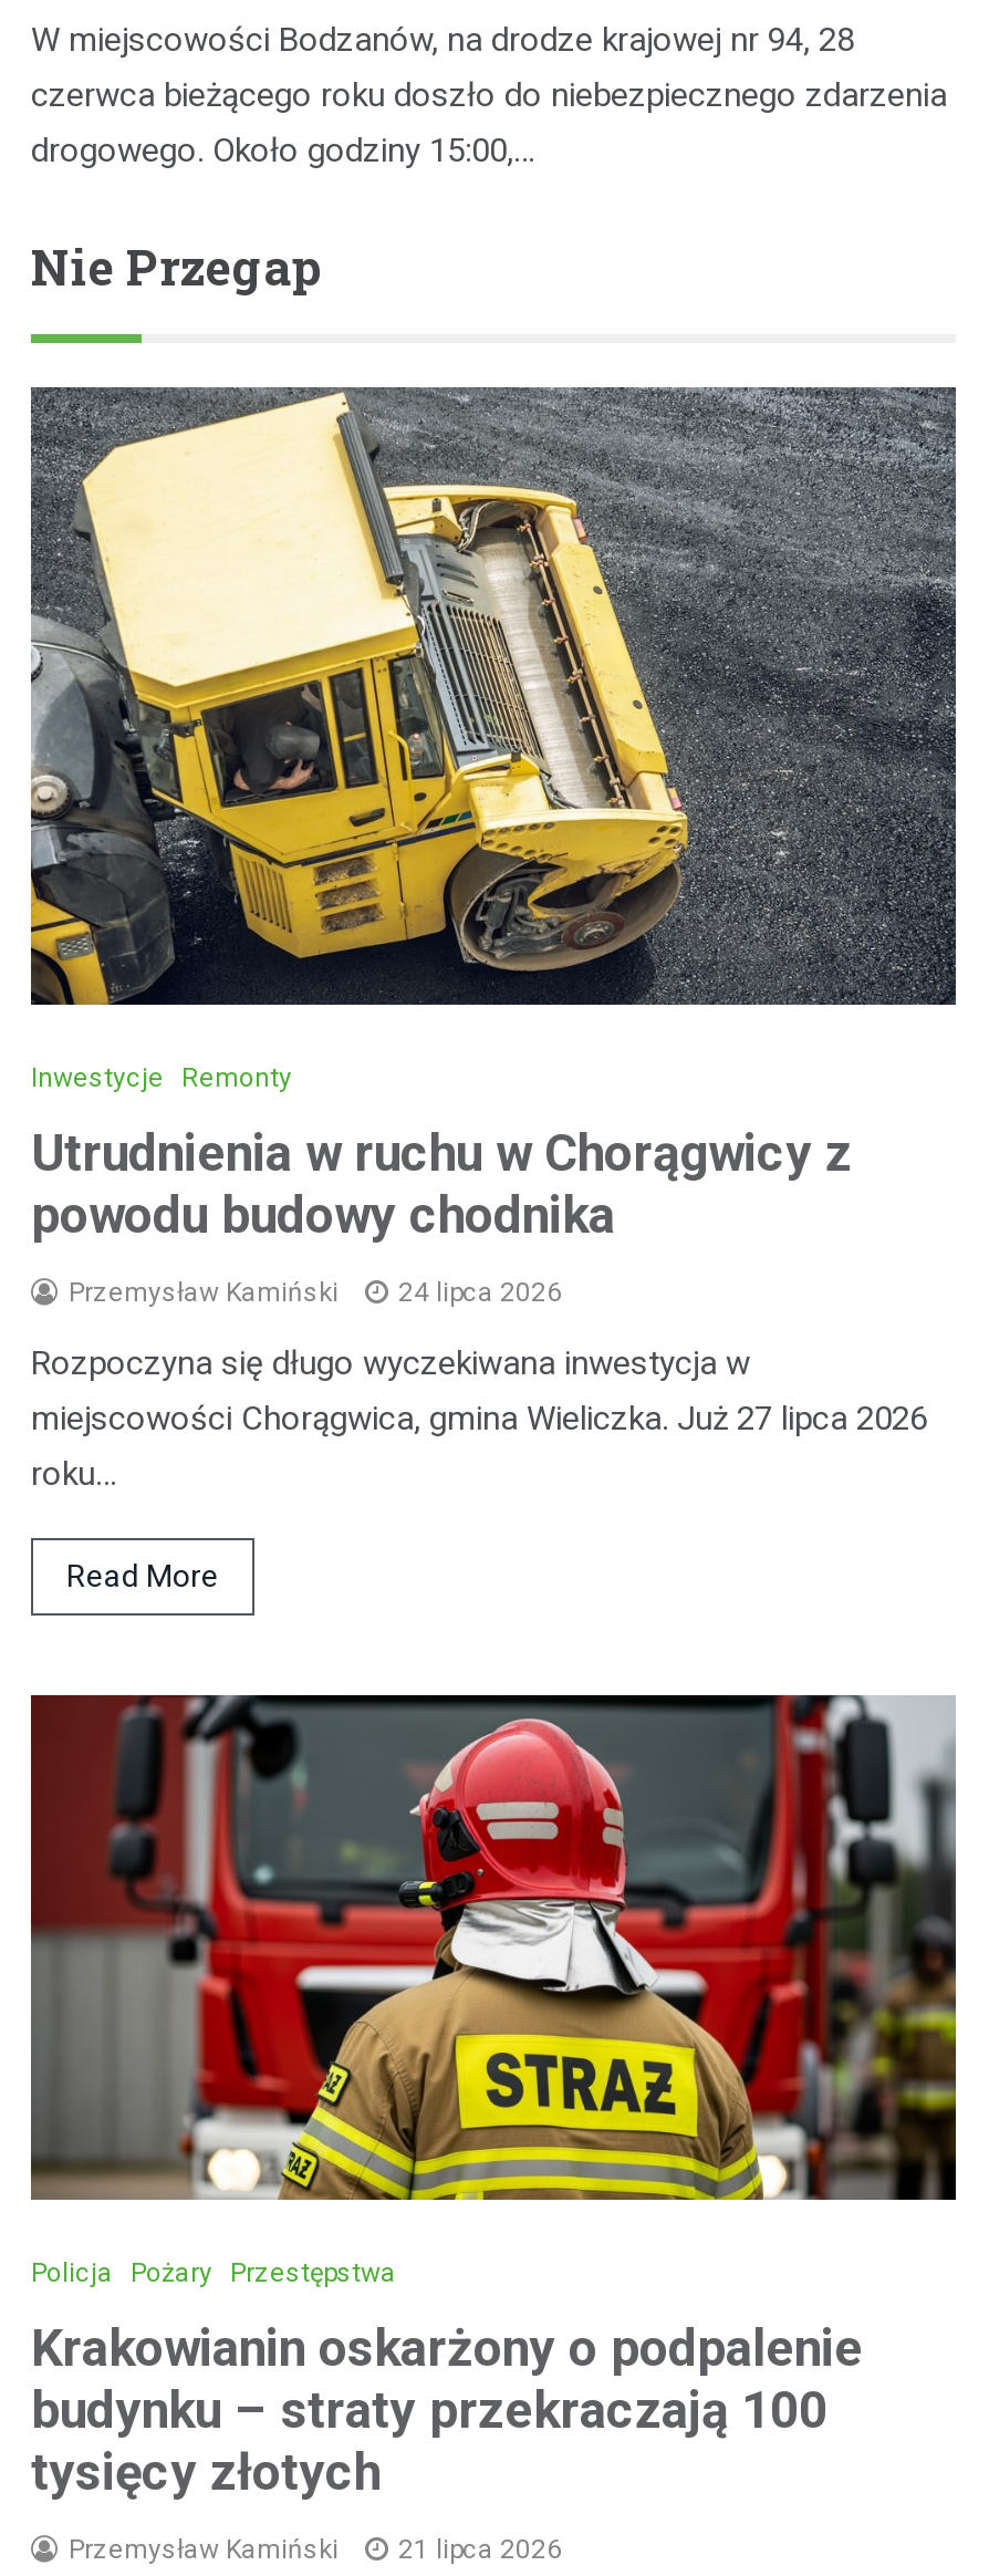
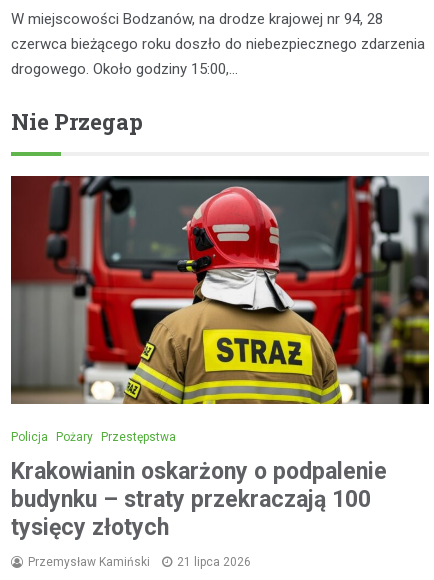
[29,385,958,1594] [image] | Inwestycje Remonty | Utrudnienia w ruchu w Chorągwicy z | powodu budowy chodnika | Przemysław Kamiński | 24 lipca 2026 | Rozpoczyna się długo wyczekiwana inwestycja w | miejscowości Chorągwica, gmina Wieliczka. Już 27 lipca 2026 | roku… | Read More -> none

